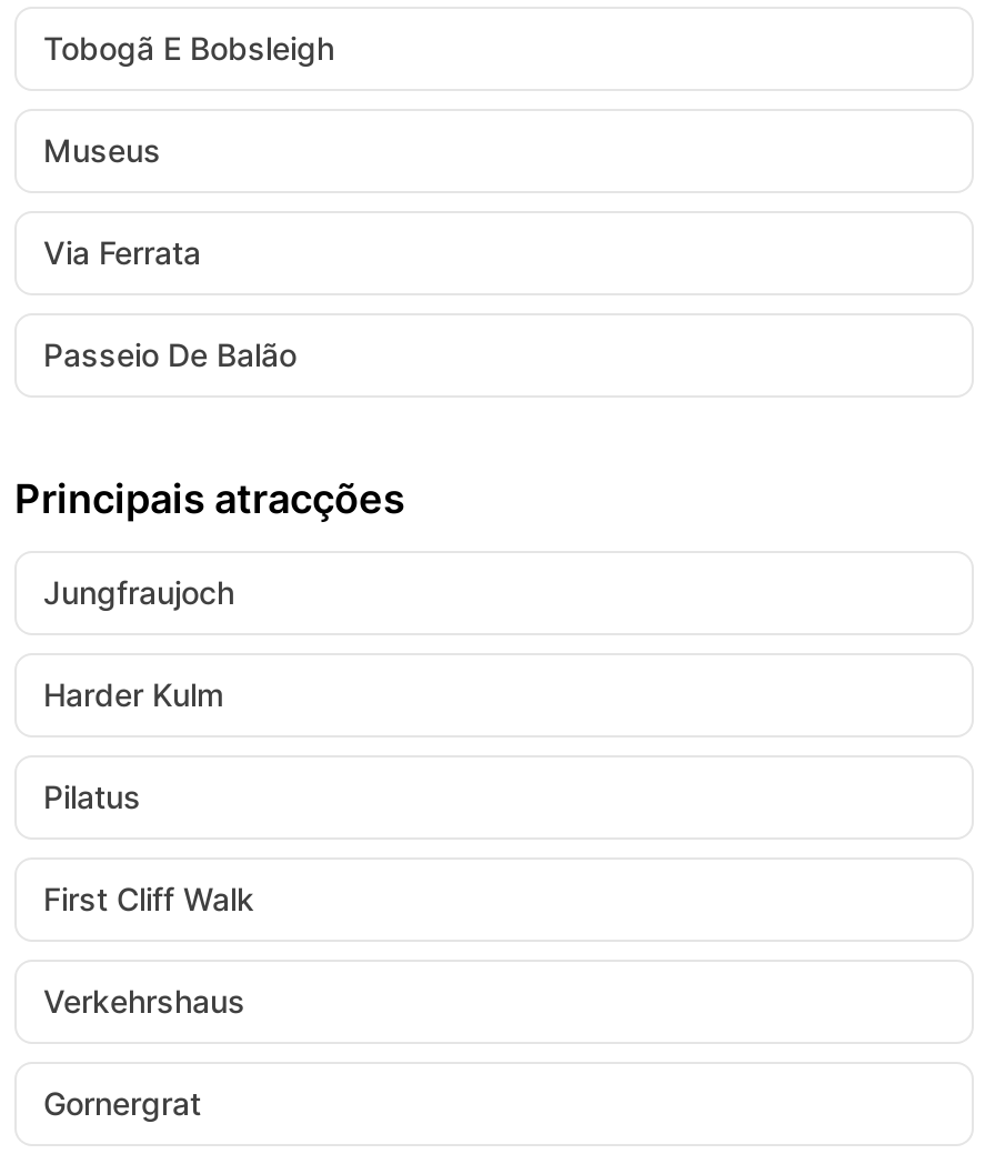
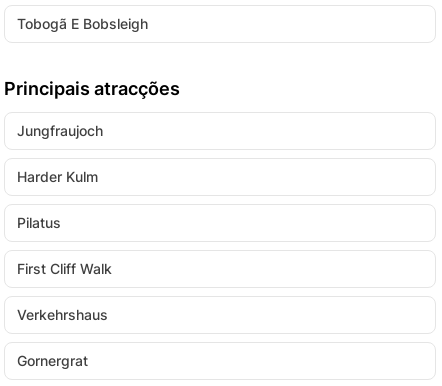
[43,131,296,373] Museus | Via Ferrata | Passeio De Balão -> none

